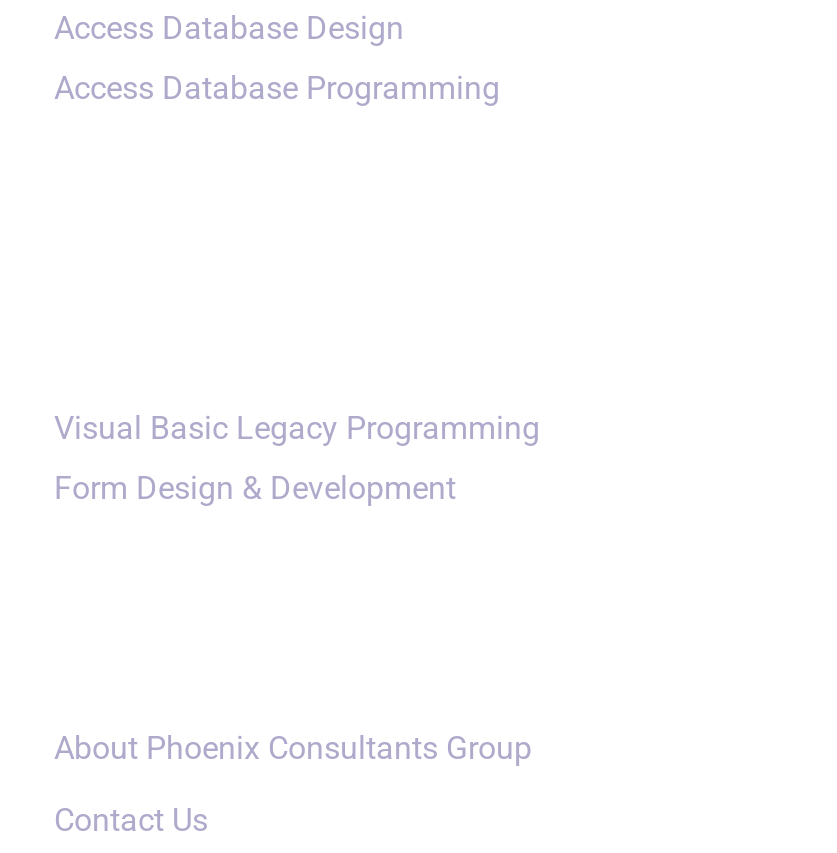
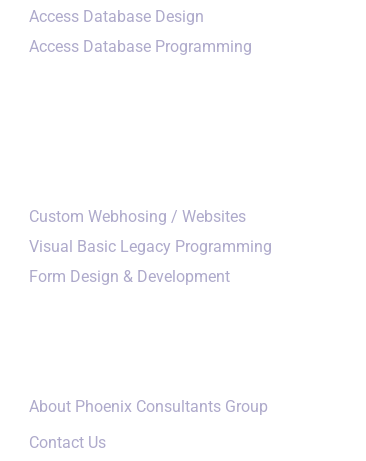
none -> [29,207,246,226] Custom Webhosing / Websites

